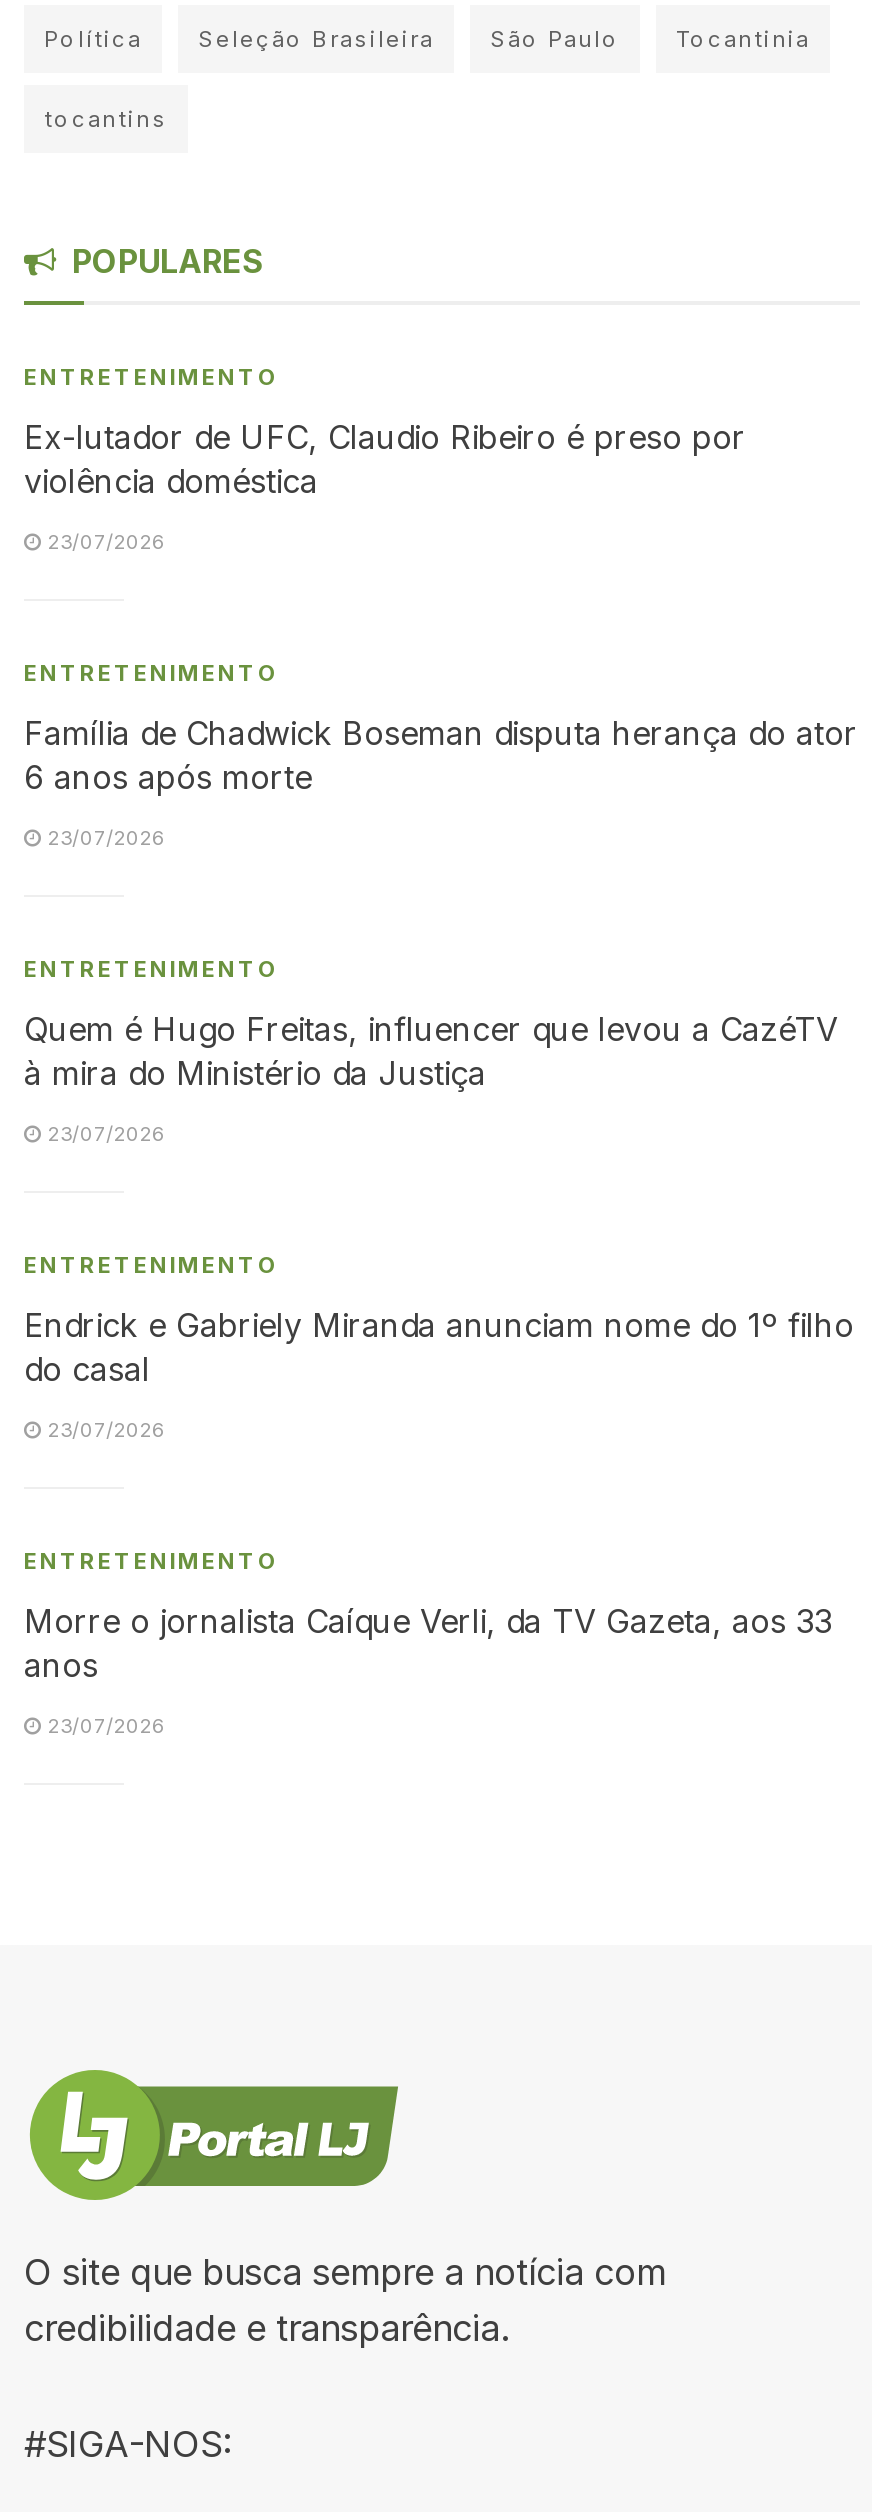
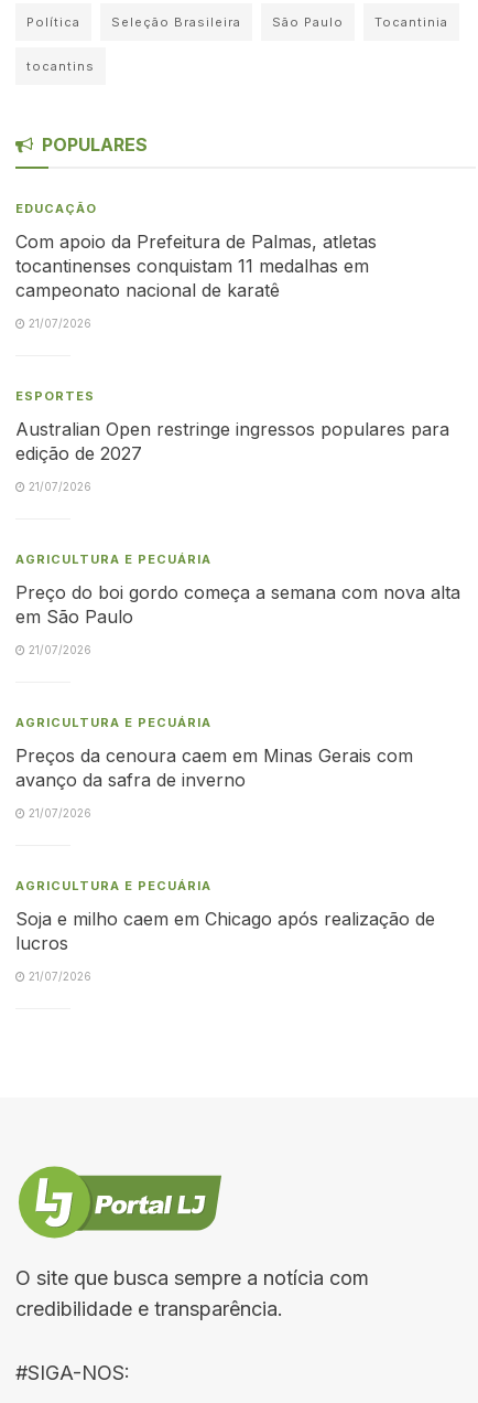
[24,363,278,391] ENTRETENIMENTO -> [15,201,97,216] EDUCAÇÃO
[24,417,746,501] Ex-lutador de UFC, Claudio Ribeiro é preso por | violência doméstica -> [15,230,377,301] Com apoio da Prefeitura de Palmas, atletas | tocantinenses conquistam 11 medalhas em | campeonato nacional de karatê
[42,529,166,553] 23/07/2026 -> [25,316,91,330] 21/07/2026
[24,659,278,687] ENTRETENIMENTO -> [15,388,95,403] ESPORTES
[24,713,858,797] Família de Chadwick Boseman disputa herança do ator | 6 anos após morte -> [15,418,449,464] Australian Open restringe ingressos populares para | edição de 2027
[42,825,166,849] 23/07/2026 -> [25,480,91,493] 21/07/2026
[24,955,278,983] ENTRETENIMENTO -> [15,551,211,567] AGRICULTURA E PECUÁRIA
[24,1009,838,1093] Quem é Hugo Freitas, influencer que levou a CazéTV | à mira do Ministério da Justiça -> [15,581,460,627] Preço do boi gordo começa a semana com nova alta | em São Paulo
[42,1121,166,1145] 23/07/2026 -> [25,643,91,656] 21/07/2026
[24,1251,278,1279] ENTRETENIMENTO -> [15,715,211,730] AGRICULTURA E PECUÁRIA
[24,1305,854,1389] Endrick e Gabriely Miranda anunciam nome do 1º filho | do casal -> [15,744,413,791] Preços da cenoura caem em Minas Gerais com | avanço da safra de inverno
[42,1417,166,1441] 23/07/2026 -> [25,806,91,819] 21/07/2026
[24,1547,278,1575] ENTRETENIMENTO -> [15,878,211,893] AGRICULTURA E PECUÁRIA
[24,1601,832,1685] Morre o jornalista Caíque Verli, da TV Gazeta, aos 33 | anos -> [15,908,435,954] Soja e milho caem em Chicago após realização de | lucros
[42,1713,166,1737] 23/07/2026 -> [25,969,91,983] 21/07/2026

